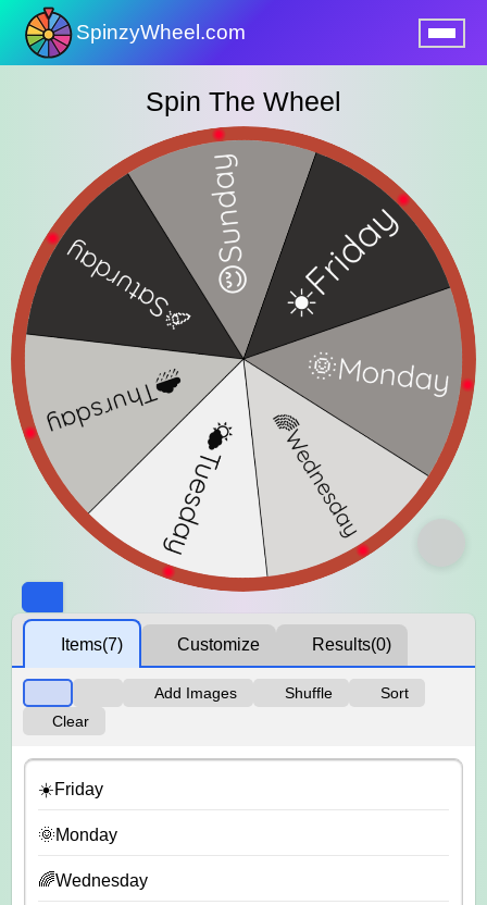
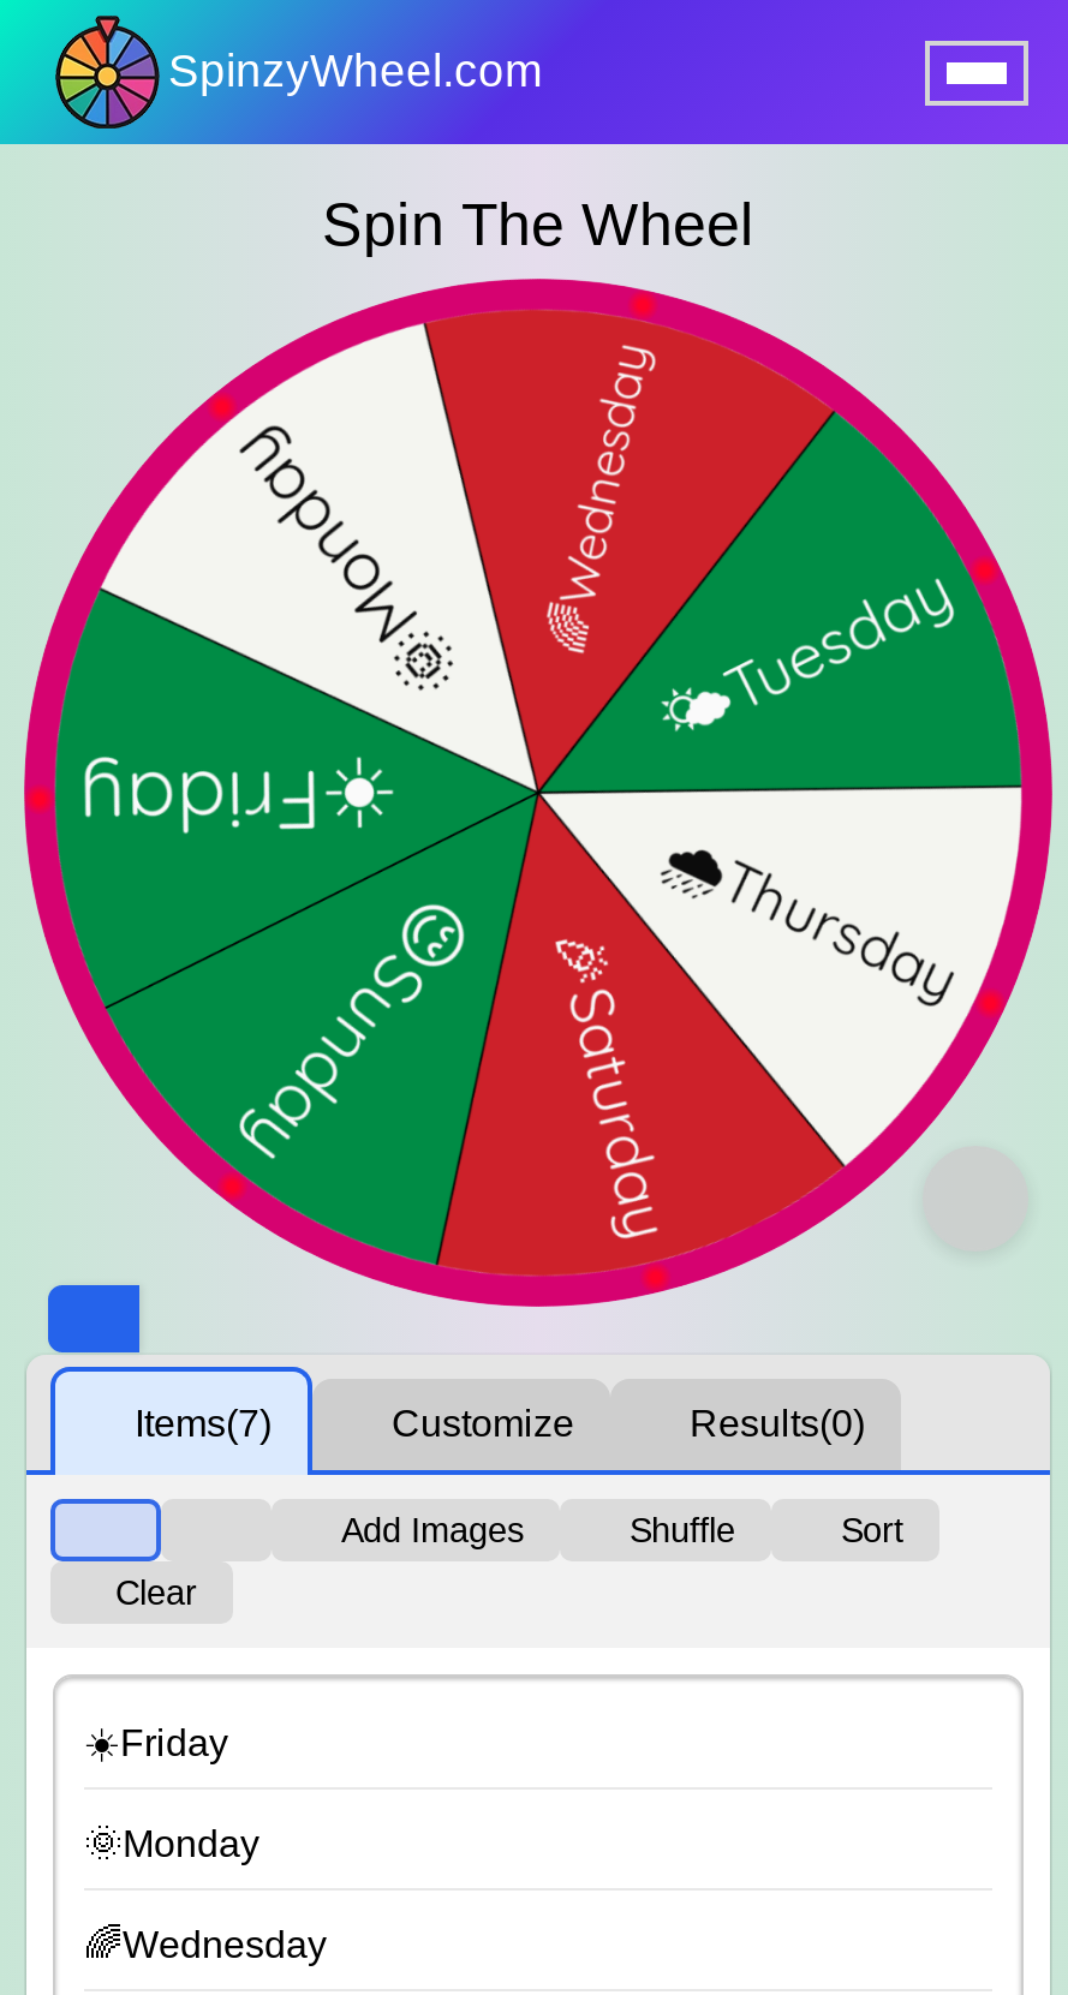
[11,126,476,592] [image] -> [24,279,1052,1307] [image]

